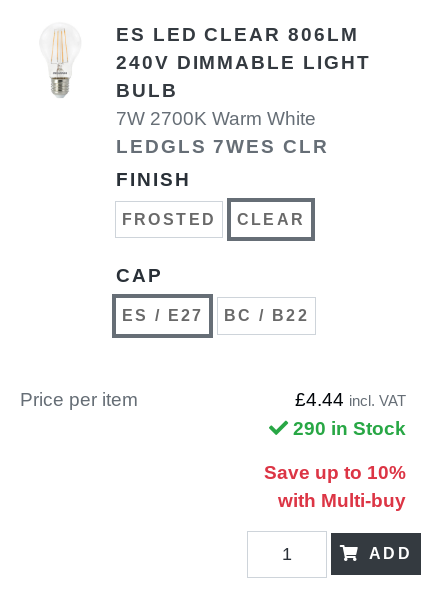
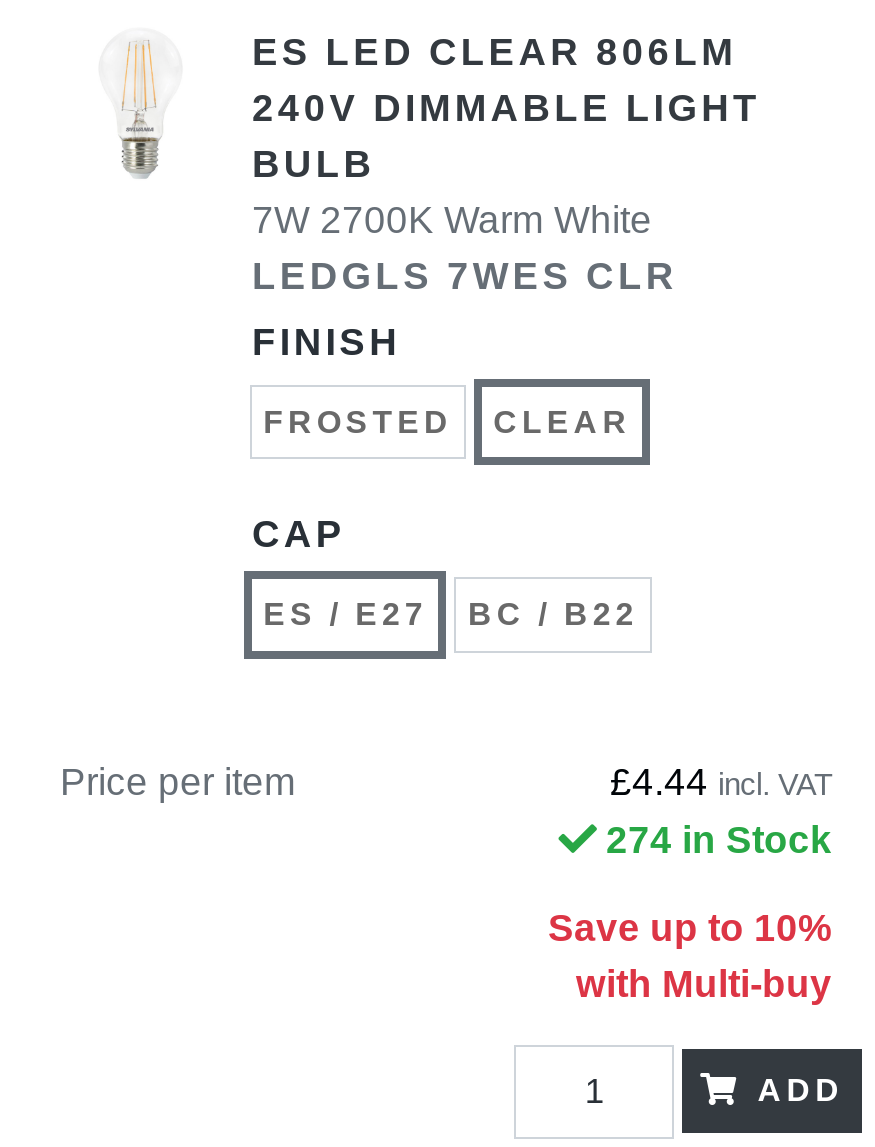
[293,418,406,439] 290 in Stock -> [606,818,832,860] 274 in Stock

